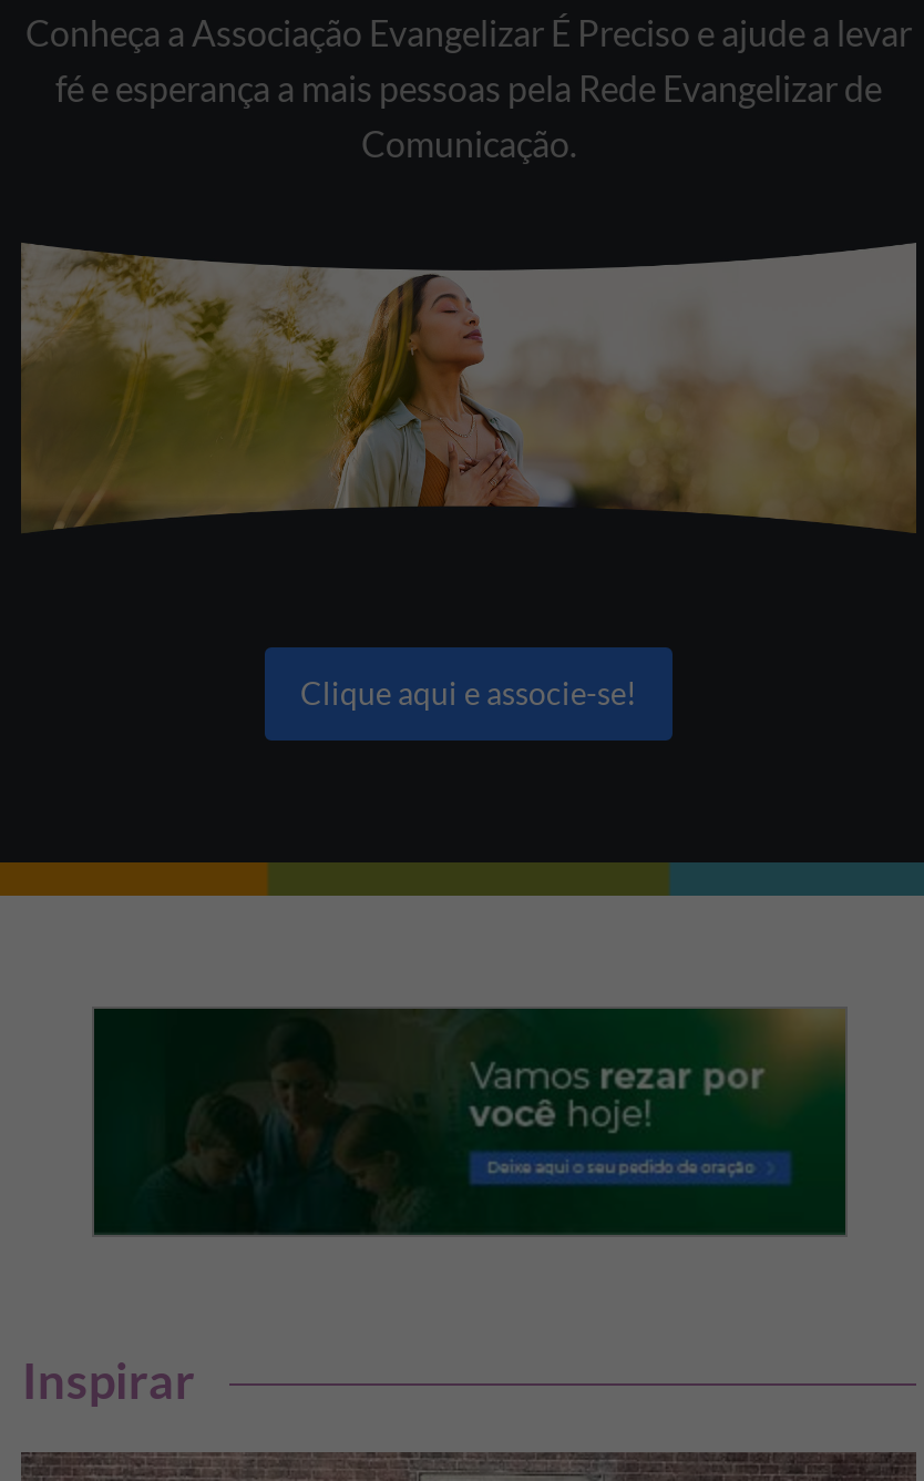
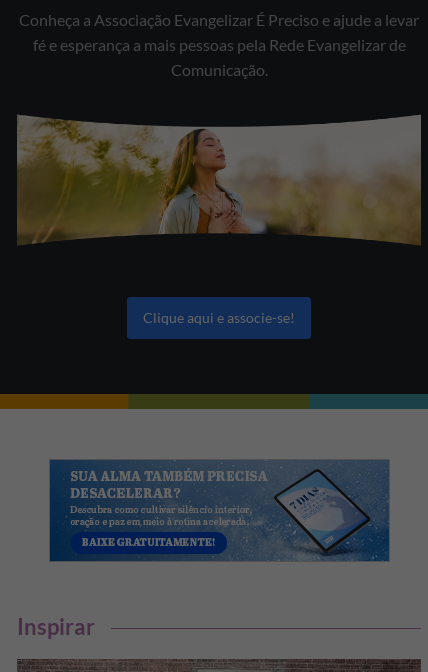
[92,1007,848,1237] [image] -> [49,459,390,562] [image]

